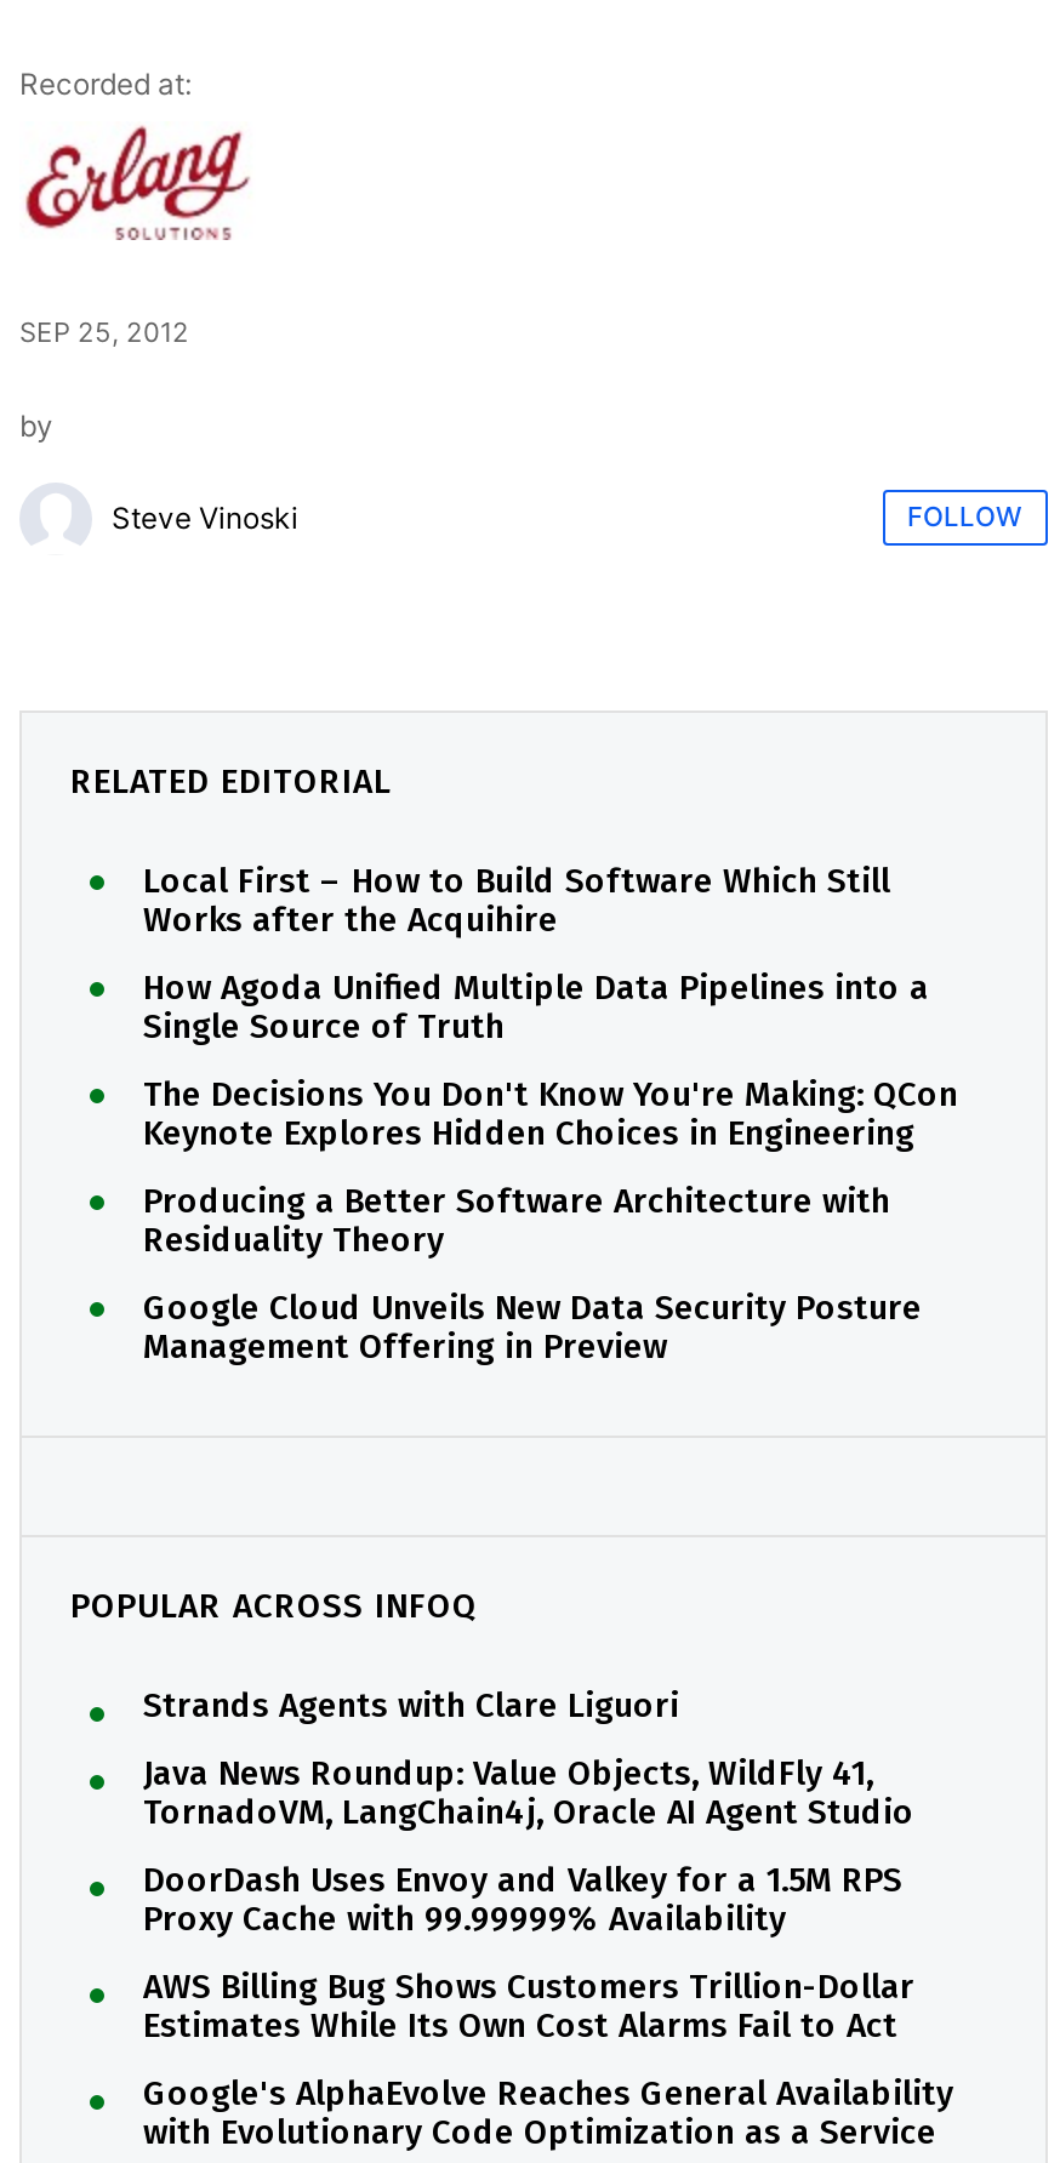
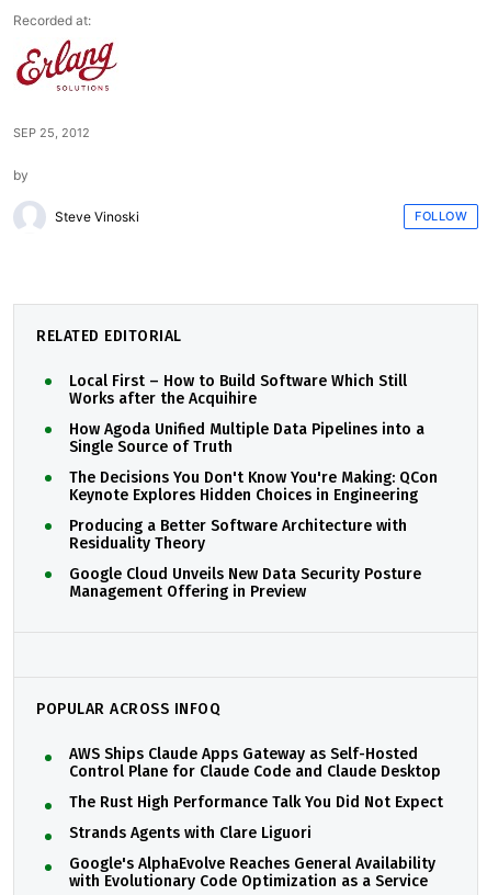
none -> [69,744,443,811] AWS Ships Claude Apps Gateway as Self-Hosted | Control Plane for Claude Code and Claude Desktop | The Rust High Performance Talk You Did Not Expect
moved [143,1685,679,1726] -> [69,823,312,842]: Strands Agents with Clare Liguori
[143,1752,914,2046] Java News Roundup: Value Objects, WildFly 41, | TornadoVM, LangChain4j, Oracle AI Agent Studio | DoorDash Uses Envoy and Valkey for a 1.5M RPS | Proxy Cache with 99.99999% Availability | AWS Billing Bug Shows Customers Trillion-Dollar | Estimates While Its Own Cost Alarms Fail to Act -> none

